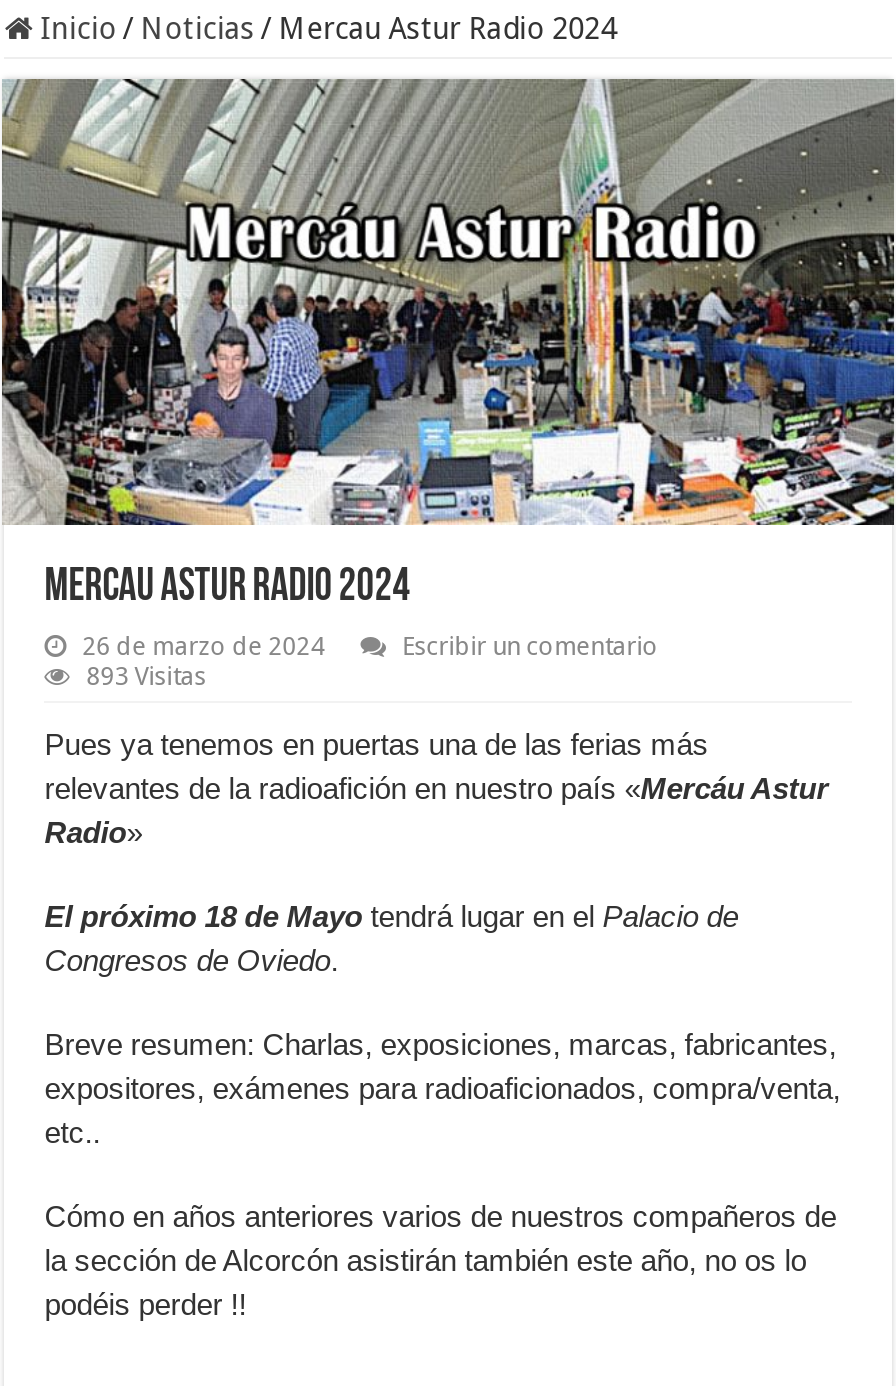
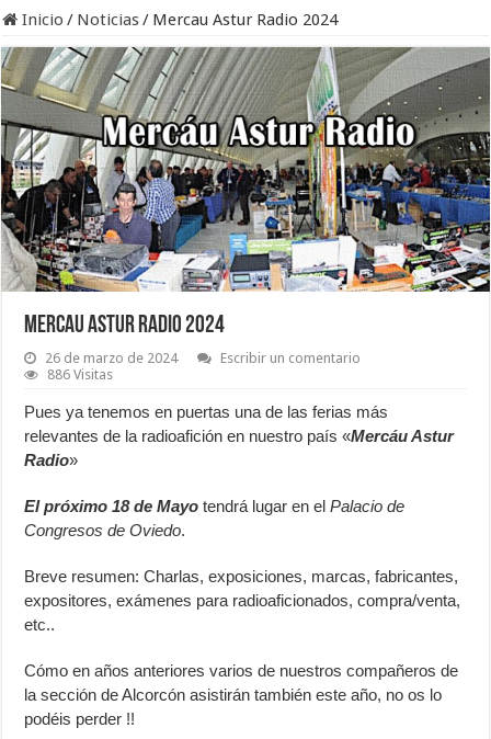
[86,660,206,690] 893 Visitas -> [47,366,113,382] 886 Visitas

